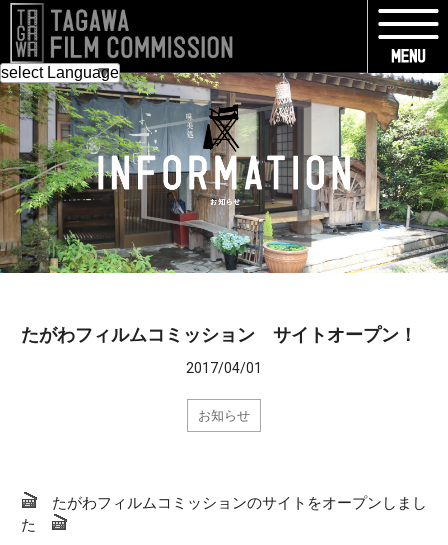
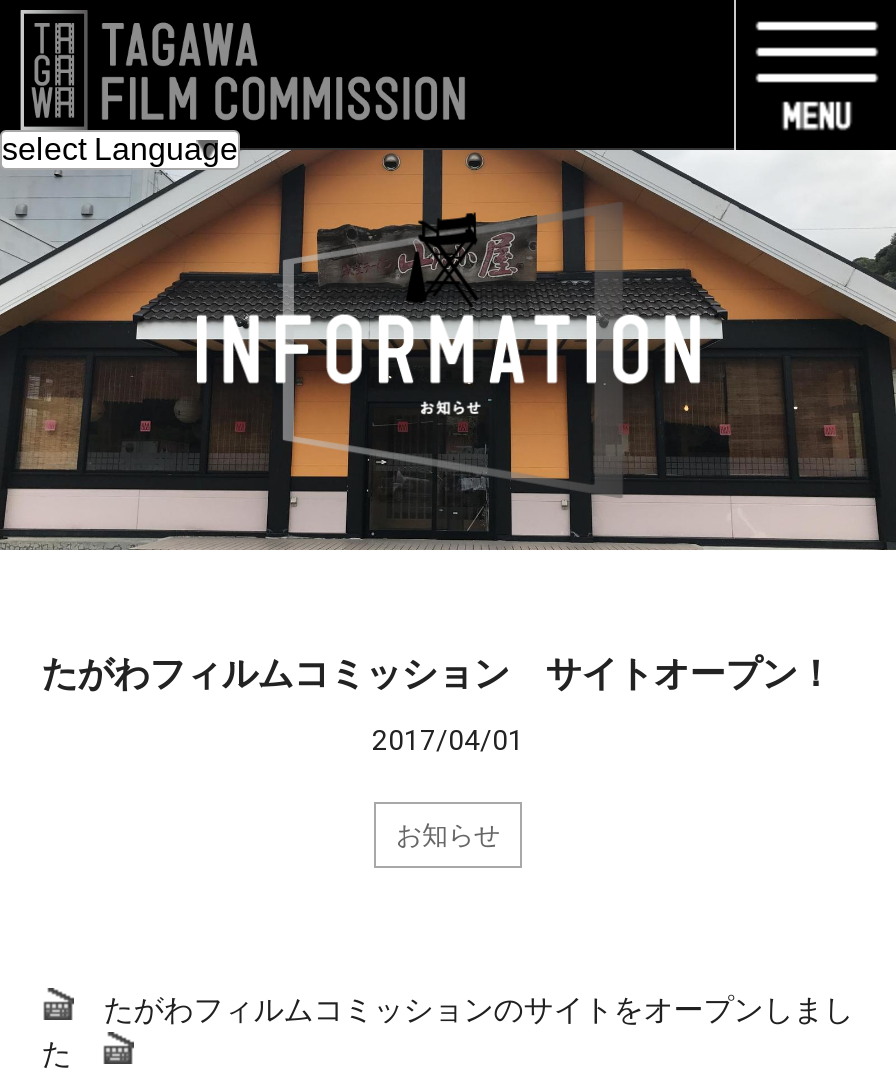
[3,71,445,273] [image] -> [6,148,890,552] [image]

